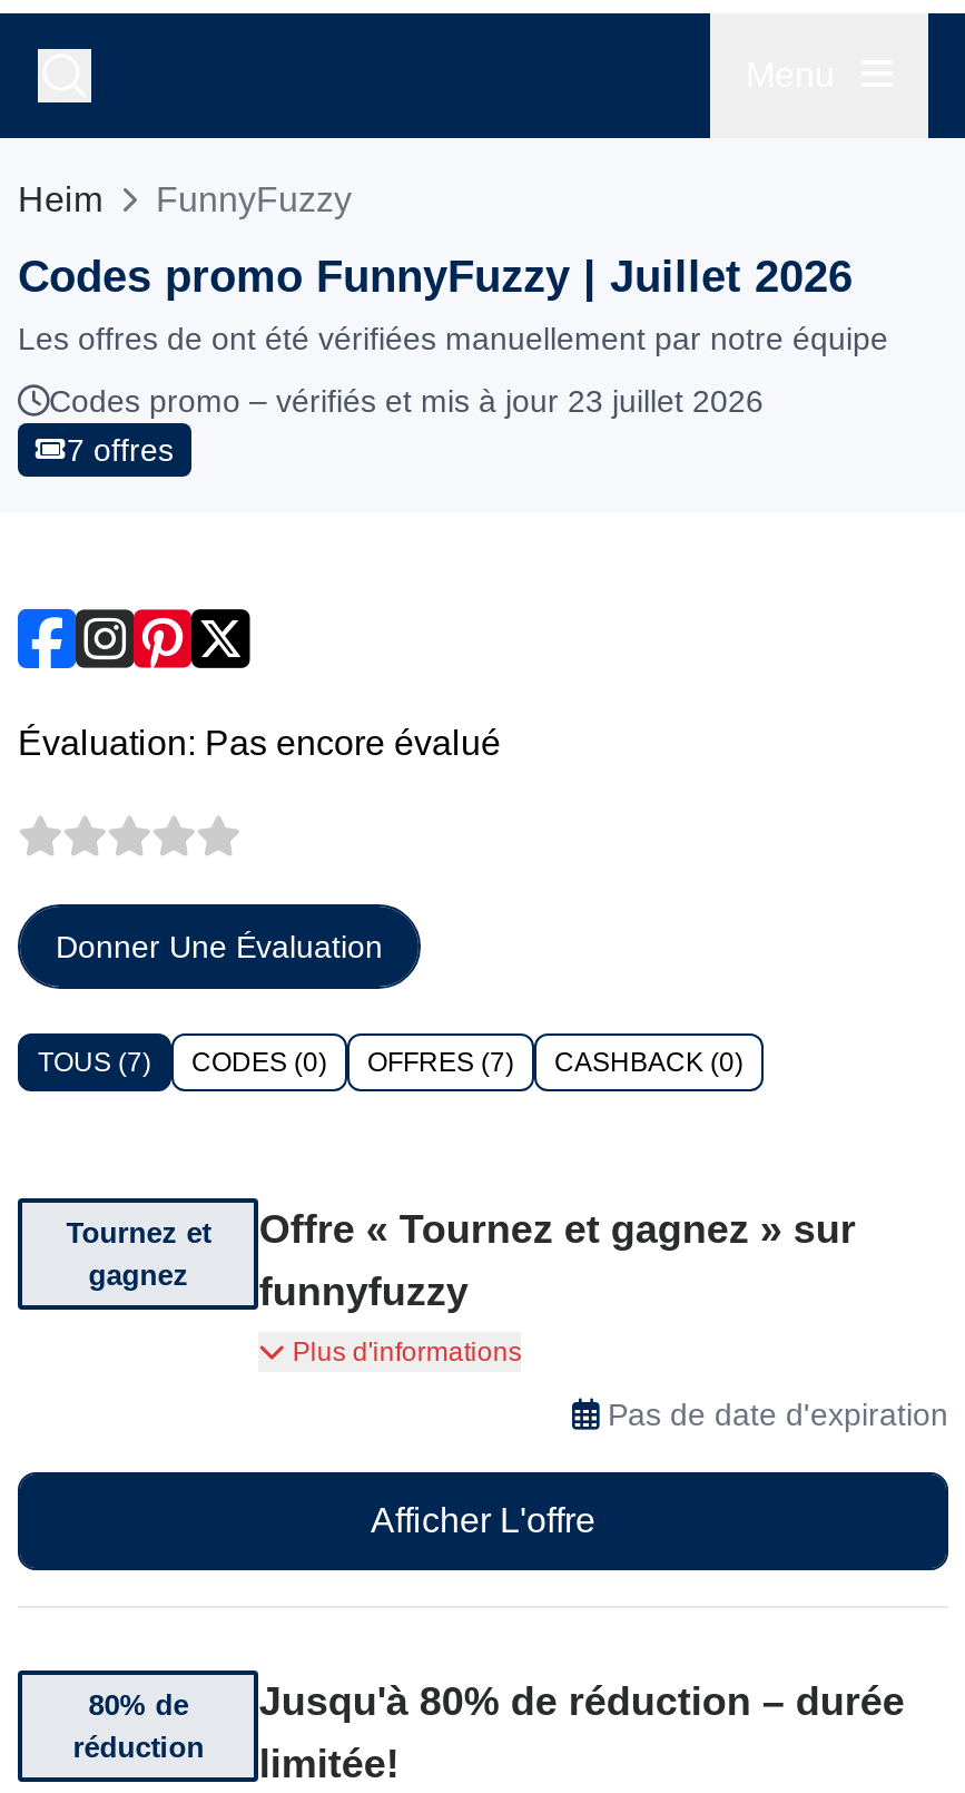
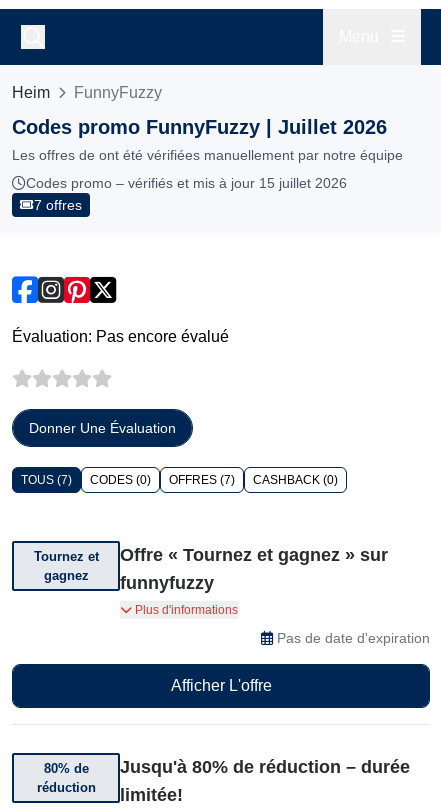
[49,383,764,419] Codes promo – vérifiés et mis à jour 23 juillet 2026 -> [26,175,347,191] Codes promo – vérifiés et mis à jour 15 juillet 2026

